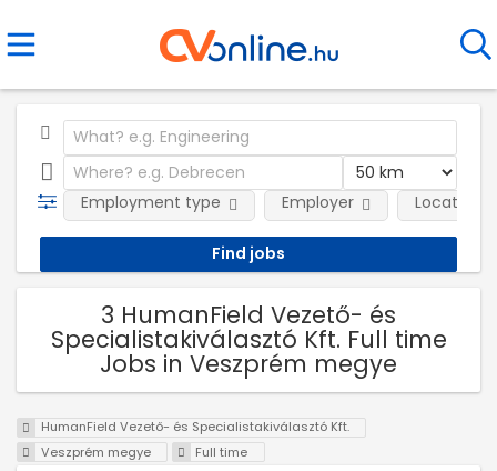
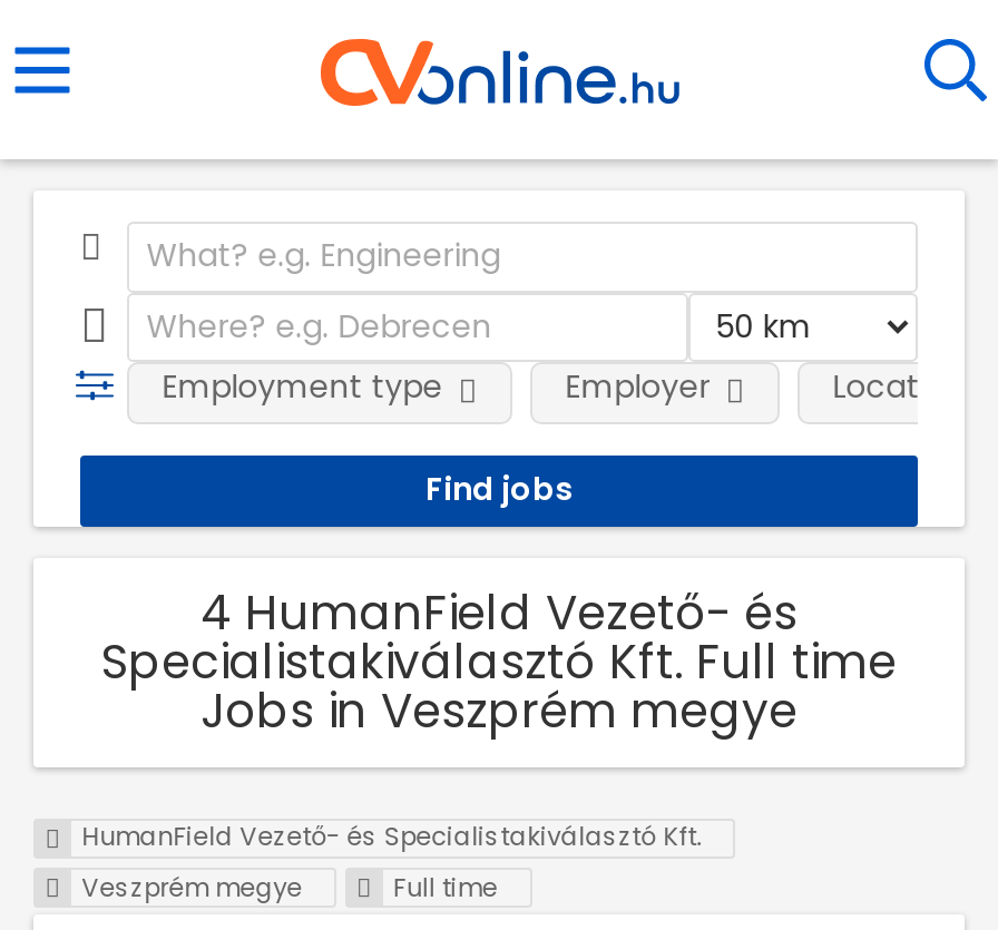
[101,298,396,330] 3 HumanField Vezető- és -> [200,579,798,644] 4 HumanField Vezető- és

